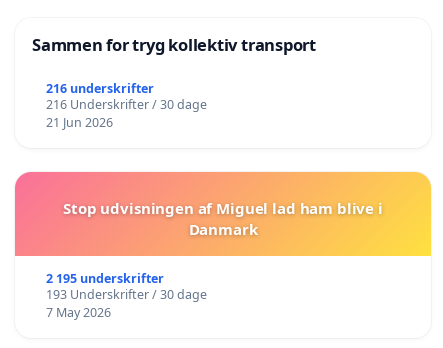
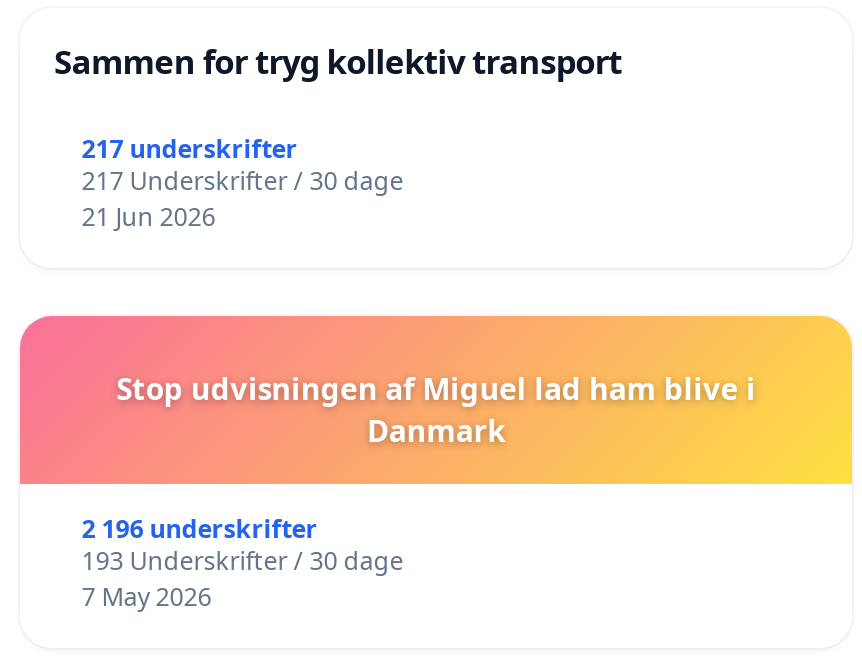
[46,80,154,97] 216 underskrifter -> [82,132,298,166] 217 underskrifter
[46,96,207,113] 216 Underskrifter / 30 dage -> [82,164,404,198] 217 Underskrifter / 30 dage
[46,270,164,287] 2 195 underskrifter -> [82,512,318,546] 2 196 underskrifter

